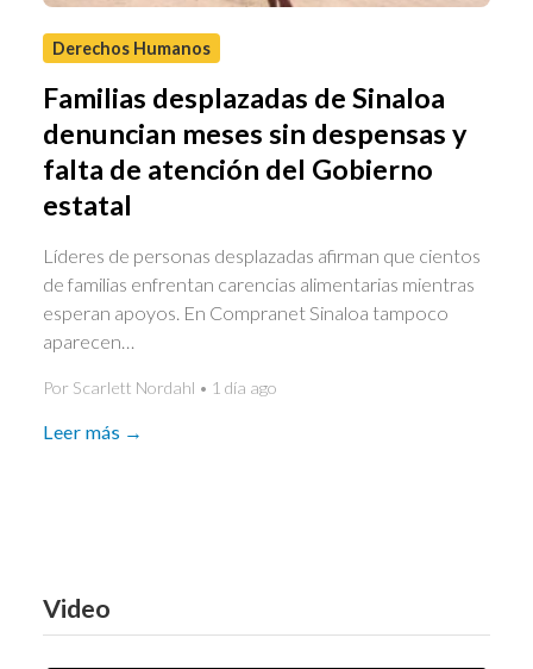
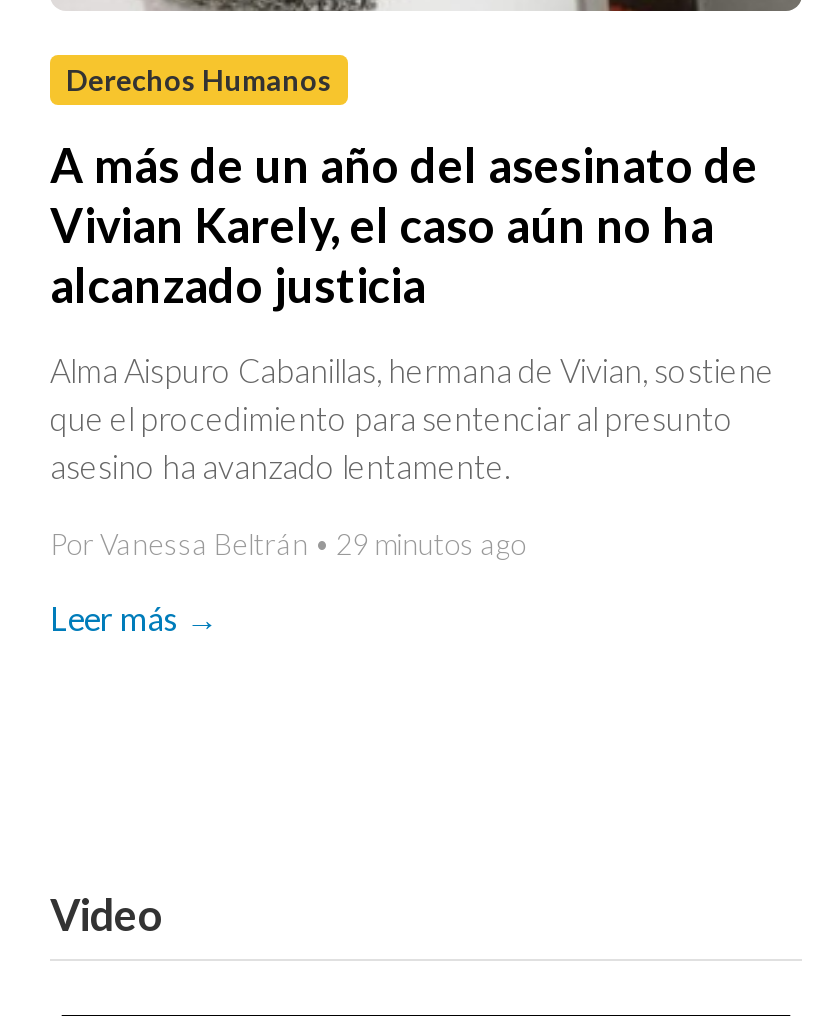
[43,81,466,222] Familias desplazadas de Sinaloa | denuncian meses sin despensas y | falta de atención del Gobierno | estatal -> [50,137,758,313] A más de un año del asesinato de | Vivian Karely, el caso aún no ha | alcanzado justicia
[43,245,481,353] Líderes de personas desplazadas afirman que cientos | de familias enfrentan carencias alimentarias mientras | esperan apoyos. En Compranet Sinaloa tampoco | aparecen… -> [50,351,774,485] Alma Aispuro Cabanillas, hermana de Vivian, sostiene | que el procedimiento para sentenciar al presunto | asesino ha avanzado lentamente.
[43,378,277,398] Por Scarlett Nordahl • 1 día ago -> [50,527,526,561] Por Vanessa Beltrán • 29 minutos ago

